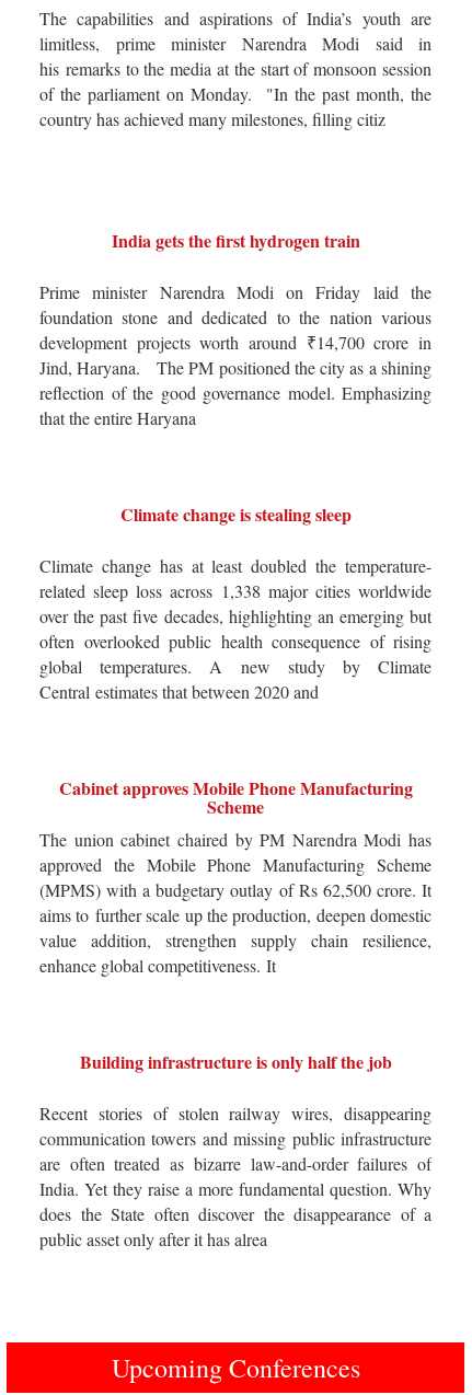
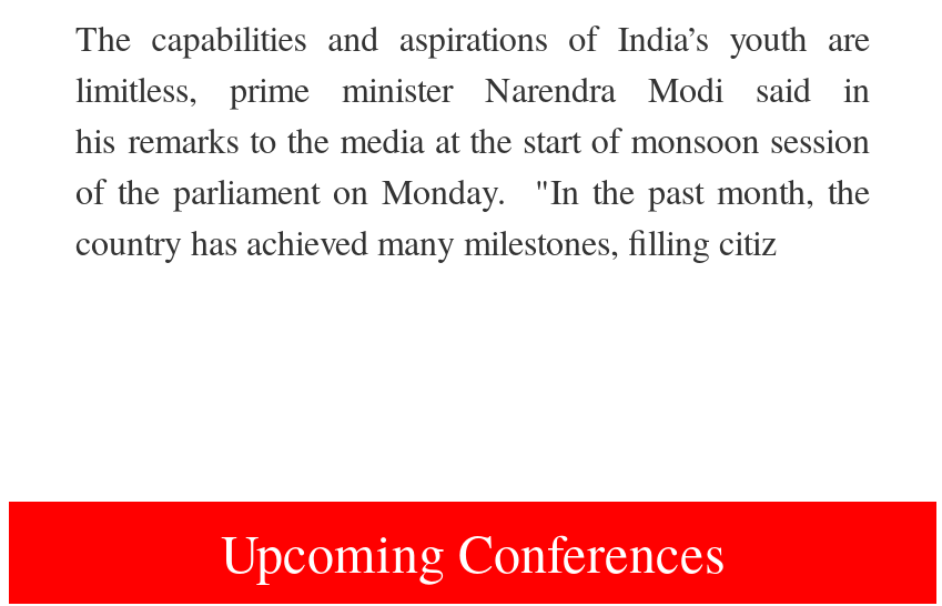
[39,227,431,429] India gets the first hydrogen train | Prime minister Narendra Modi on Friday laid the | foundation stone and dedicated to the nation various | development projects worth around ₹14,700 crore in | Jind, Haryana. The PM positioned the city as a shining | reflection of the good governance model. Emphasizing | that the entire Haryana -> none
[39,501,431,703] Climate change is stealing sleep | Climate change has at least doubled the temperature- | related sleep loss across 1,338 major cities worldwide | over the past five decades, highlighting an emerging but | often overlooked public health consequence of rising | global temperatures. A new study by Climate | Central estimates that between 2020 and -> none
[39,775,431,976] Cabinet approves Mobile Phone Manufacturing | Scheme | The union cabinet chaired by PM Narendra Modi has | approved the Mobile Phone Manufacturing Scheme | (MPMS) with a budgetary outlay of Rs 62,500 crore. It | aims to further scale up the production, deepen domestic | value addition, strengthen supply chain resilience, | enhance global competitiveness. It -> none
[39,1049,431,1250] Building infrastructure is only half the job | Recent stories of stolen railway wires, disappearing | communication towers and missing public infrastructure | are often treated as bizarre law-and-order failures of | India. Yet they raise a more fundamental question. Why | does the State often discover the disappearance of a | public asset only after it has alrea -> none

